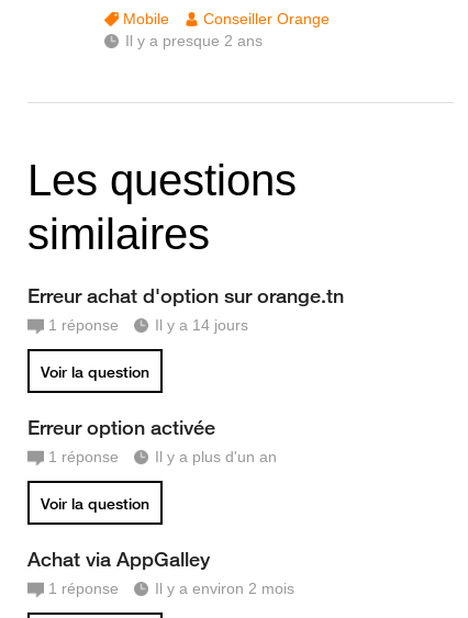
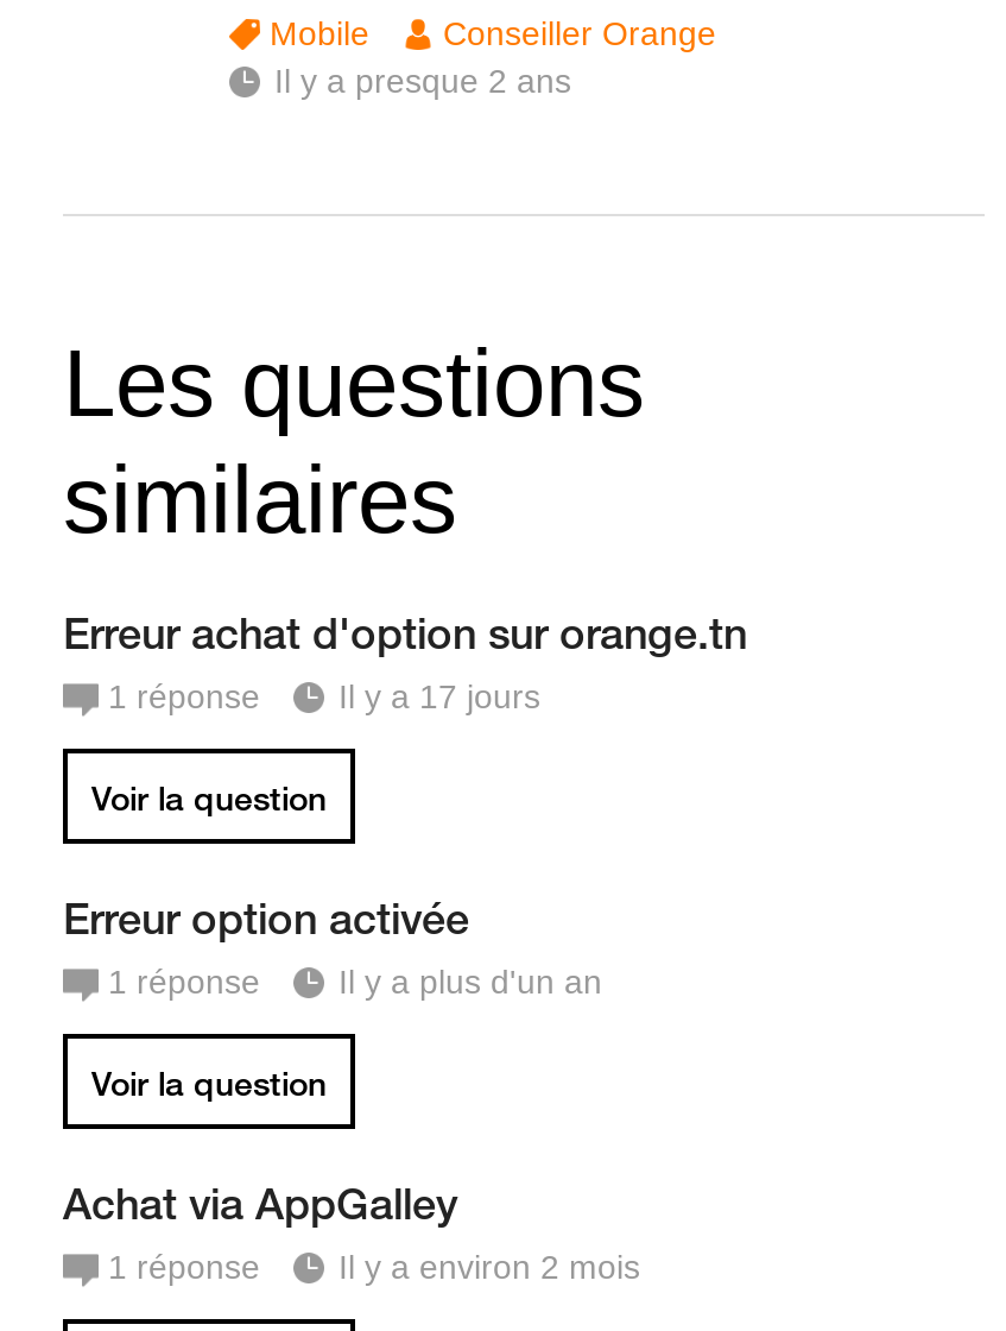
[155,316,248,334] Il y a 14 jours -> [339,677,540,715] Il y a 17 jours

